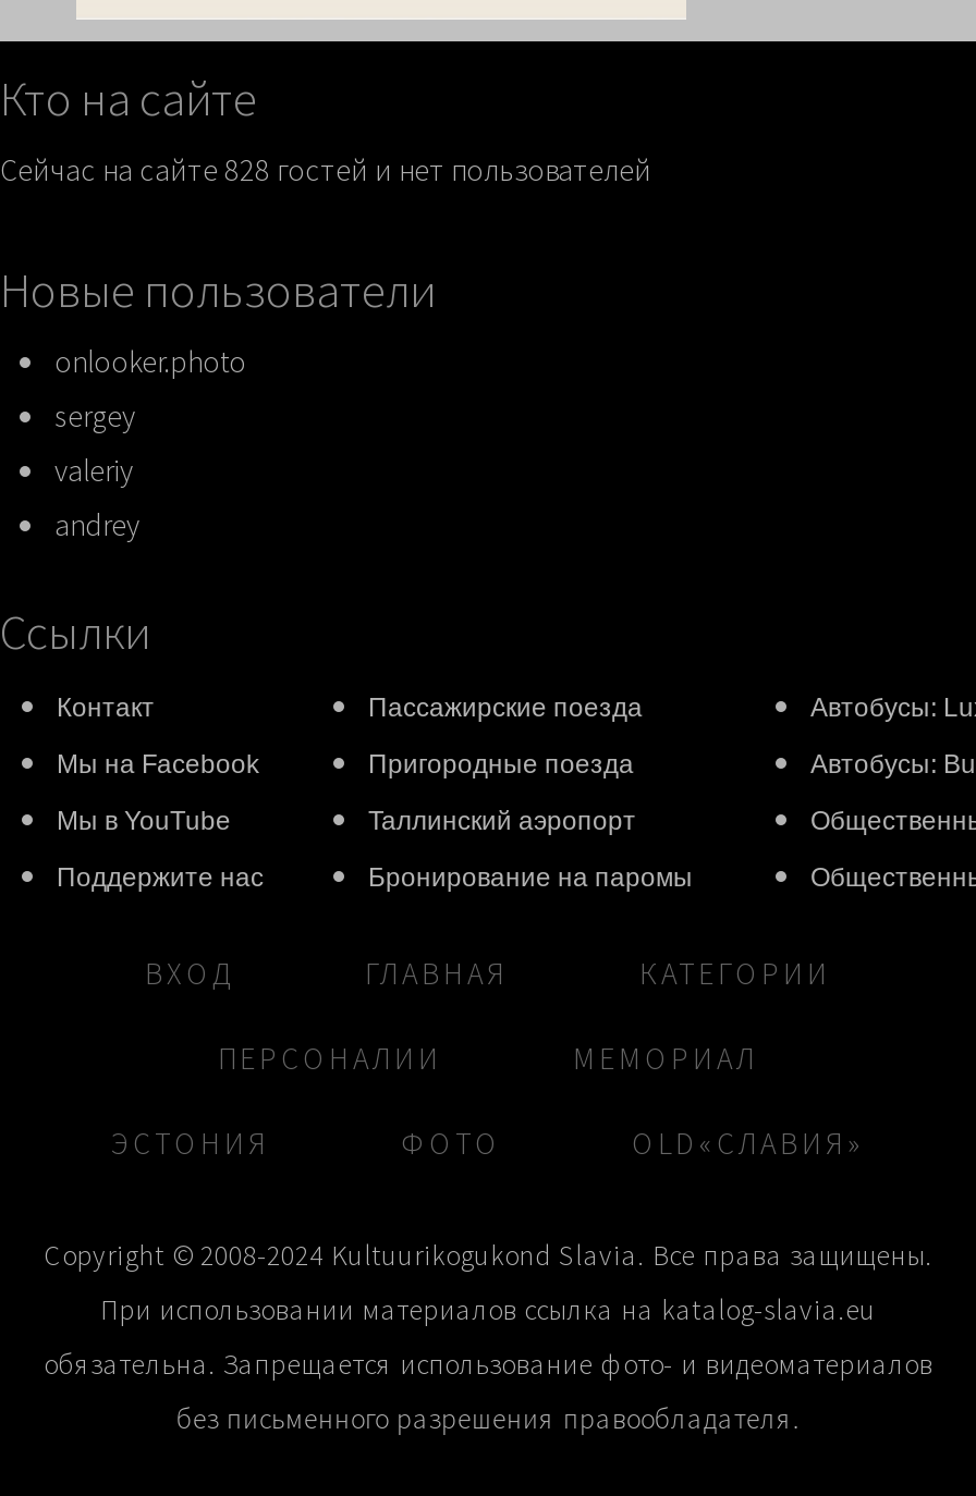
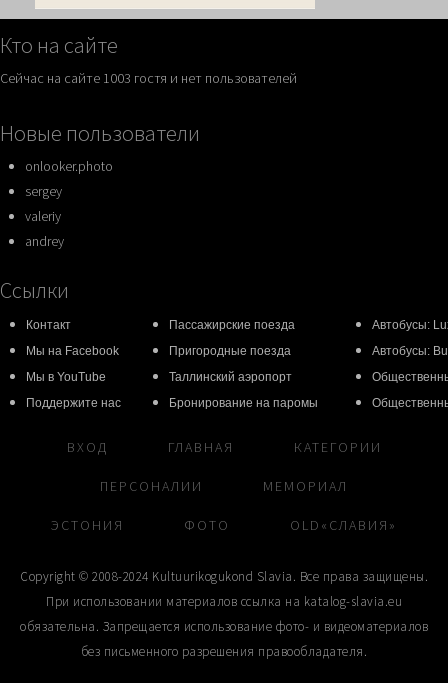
[0,149,651,188] Сейчас на сайте 828 гостей и нет пользователей -> [0,68,297,86] Сейчас на сайте 1003 гостя и нет пользователей

